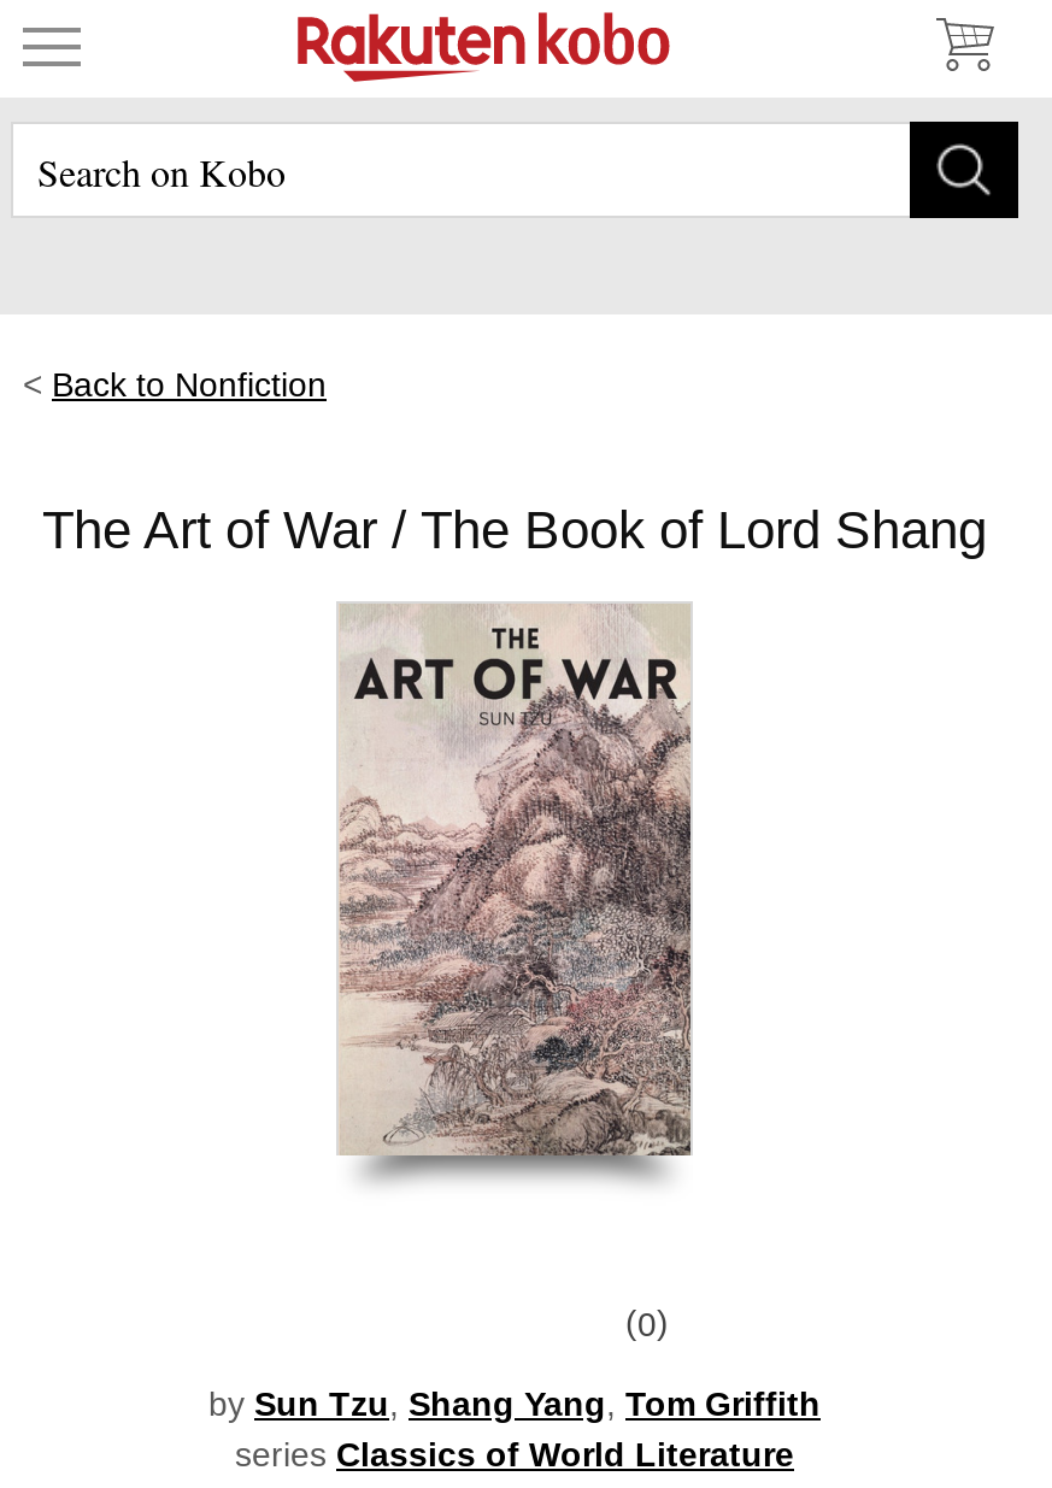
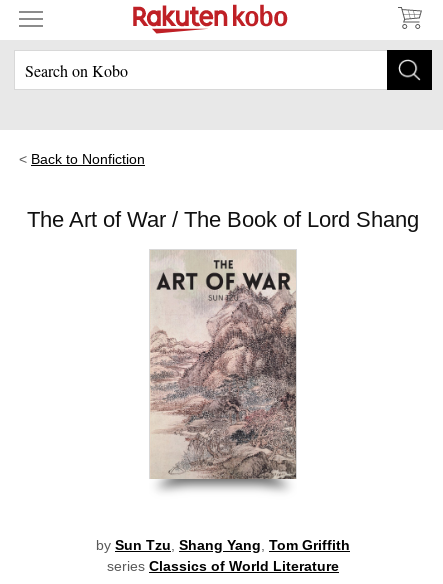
[637,1305,657,1343] 0 -> none

